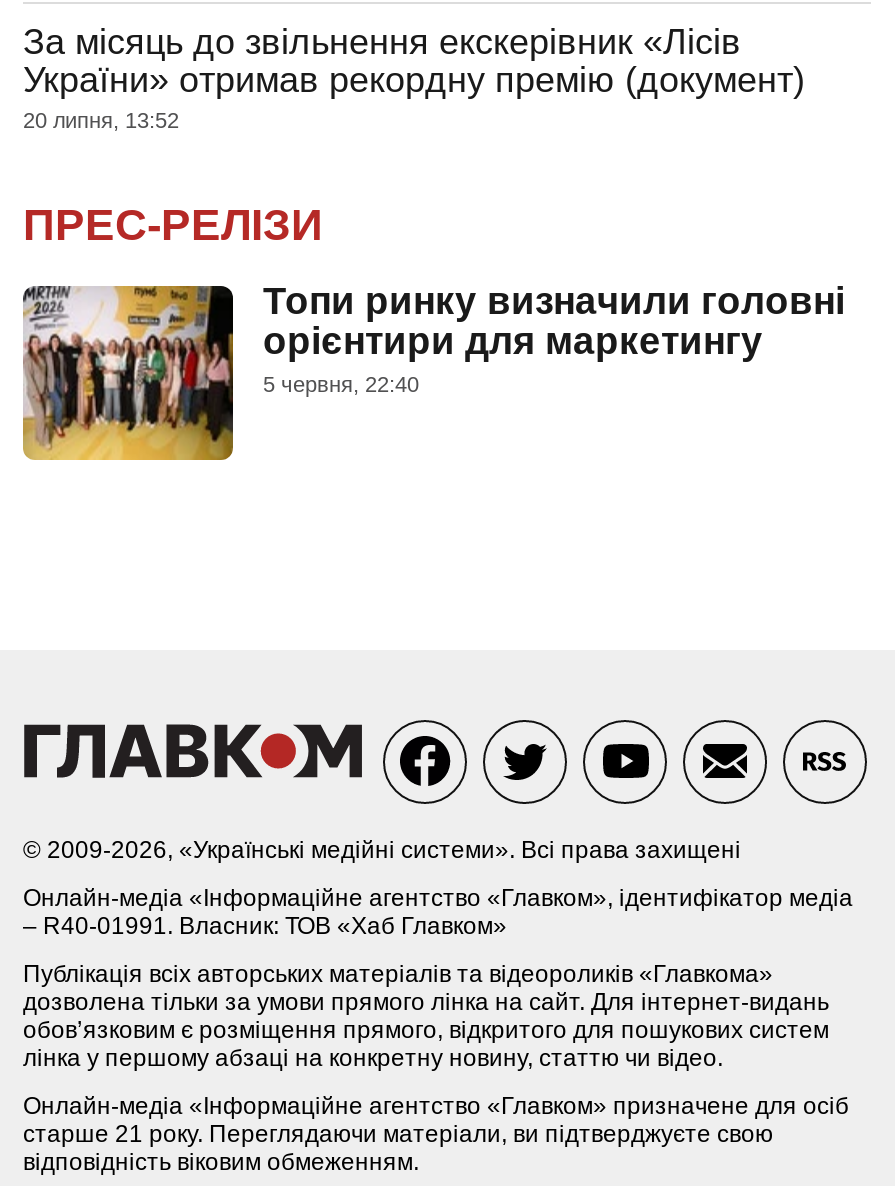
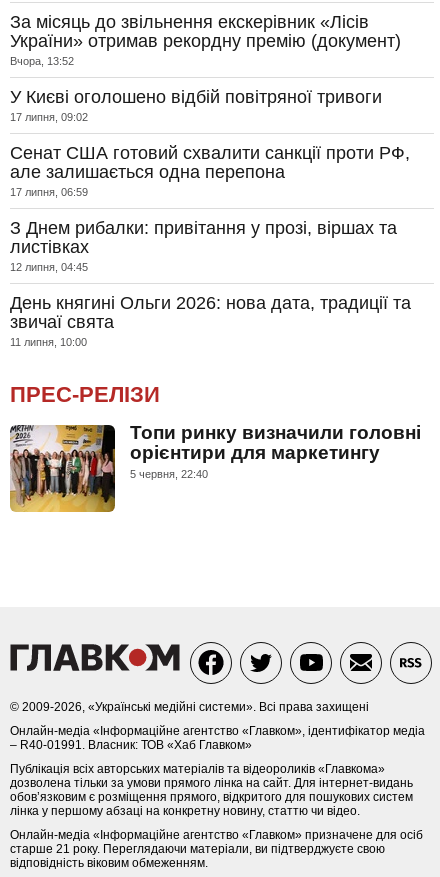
[23,108,179,132] 20 липня, 13:52 -> [10,55,411,348] Вчора, 13:52 | У Києві оголошено відбій повітряної тривоги | 17 липня, 09:02 | Сенат США готовий схвалити санкції проти РФ, | але залишається одна перепона | 17 липня, 06:59 | З Днем рибалки: привітання у прозі, віршах та | листівках | 12 липня, 04:45 | День княгині Ольги 2026: нова дата, традиції та | звичаї свята | 11 липня, 10:00

